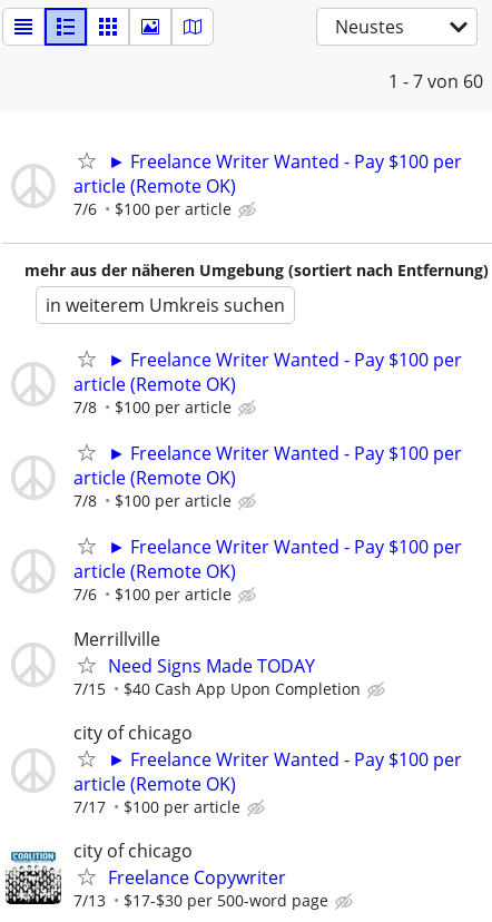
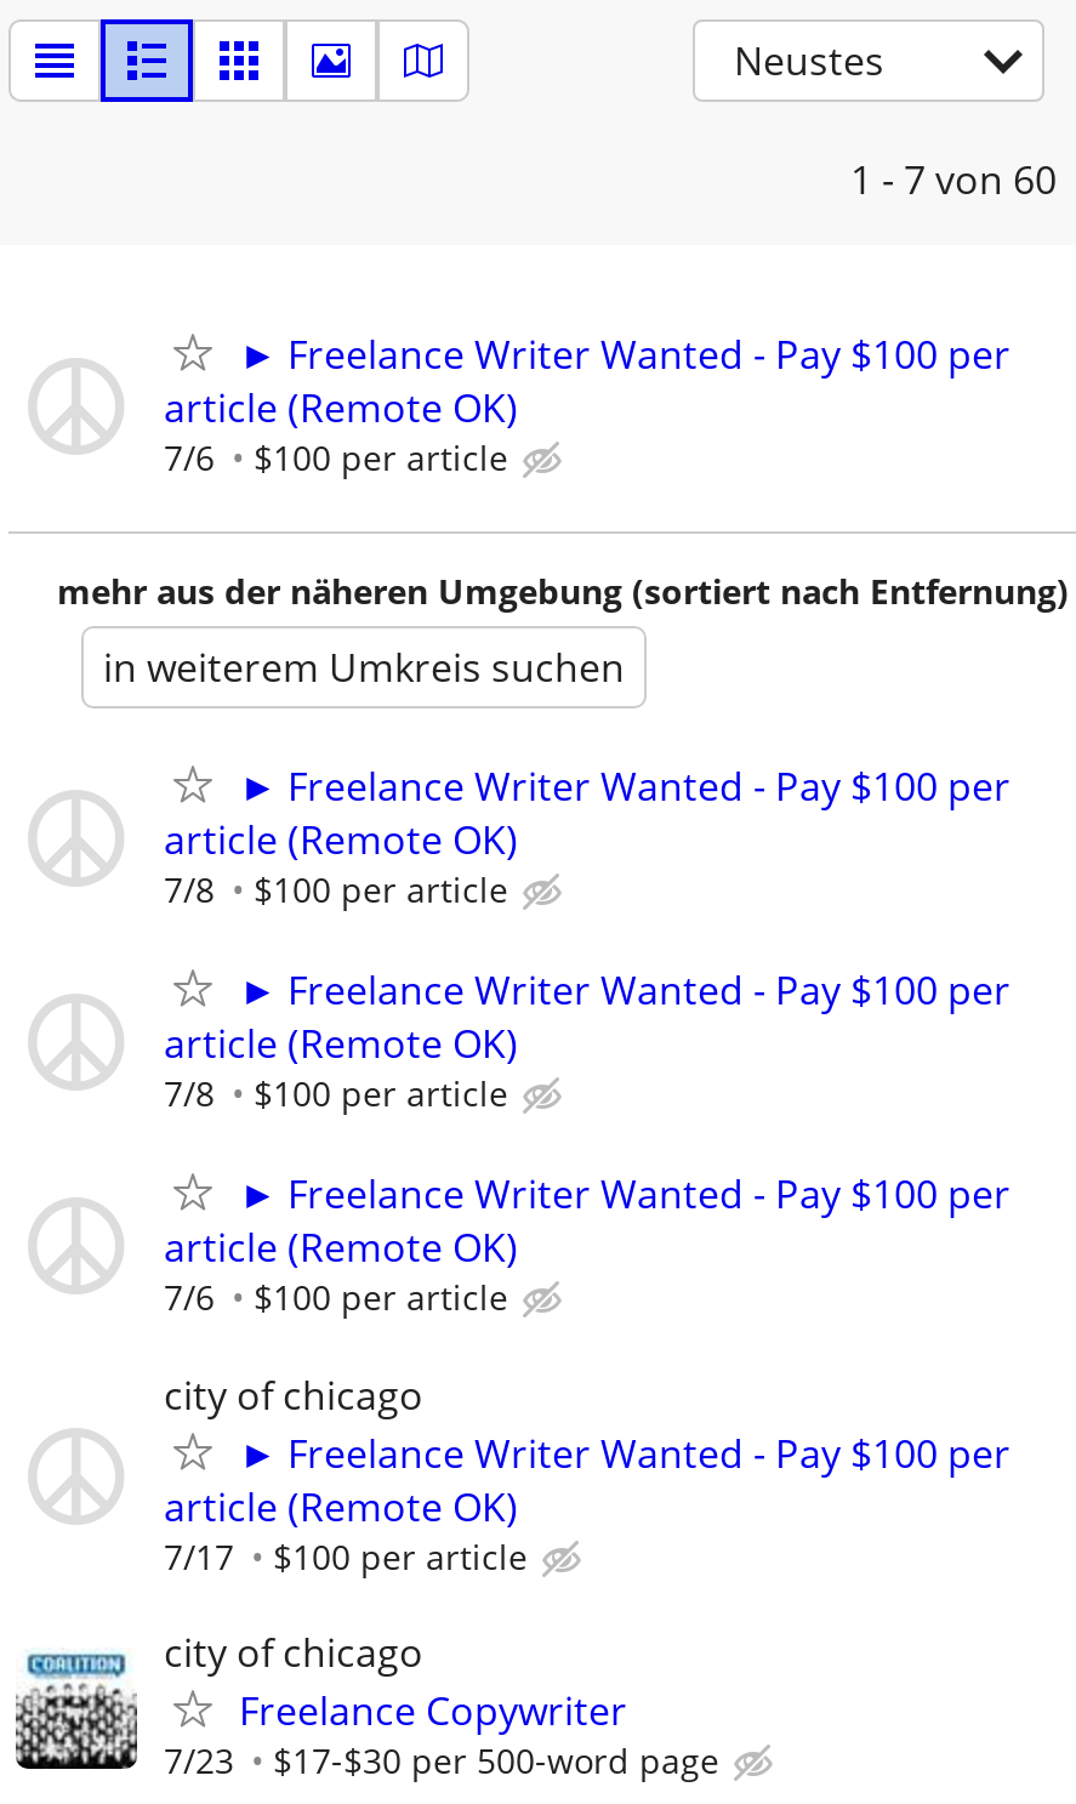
[73,626,361,699] Merrillville | Need Signs Made TODAY | 7/15 | $40 Cash App Upon Completion -> none
[73,890,328,911] 7/13 $17-$30 per 500-word page -> [164,1737,719,1783] 7/23 $17-$30 per 500-word page

